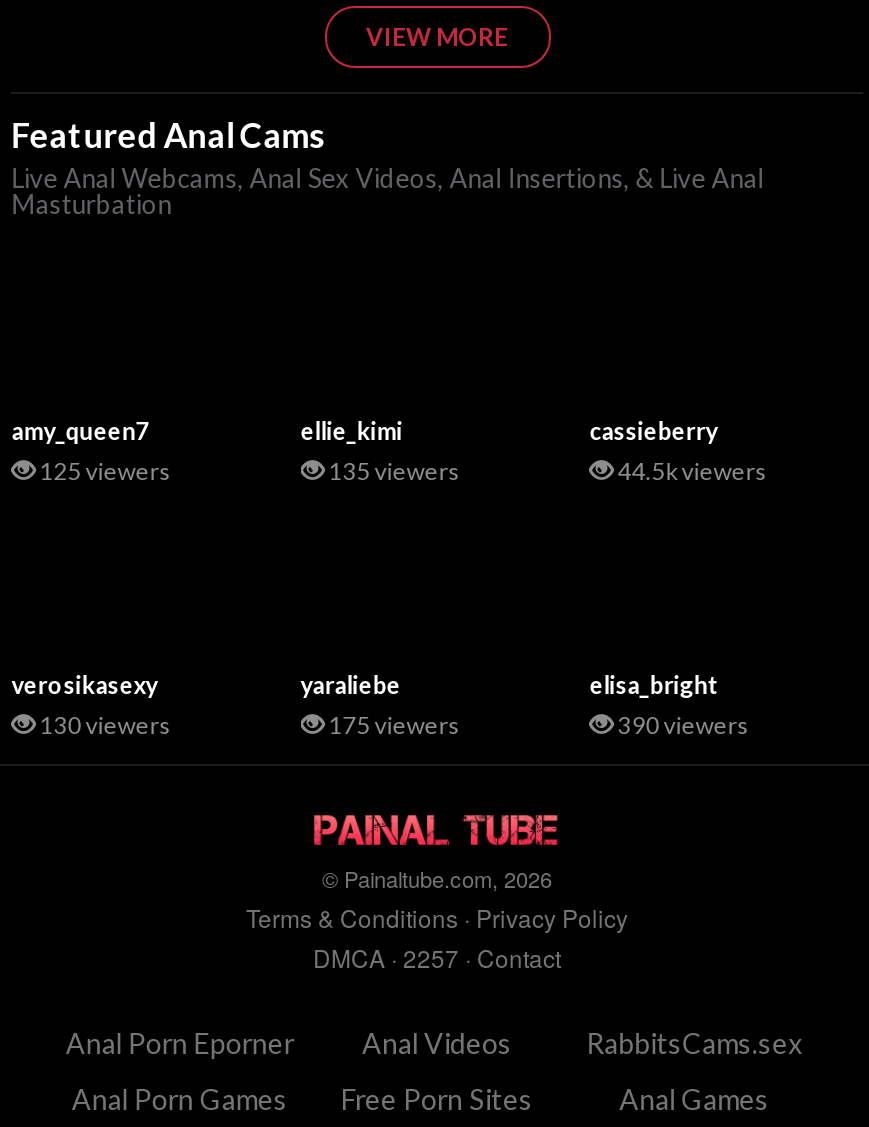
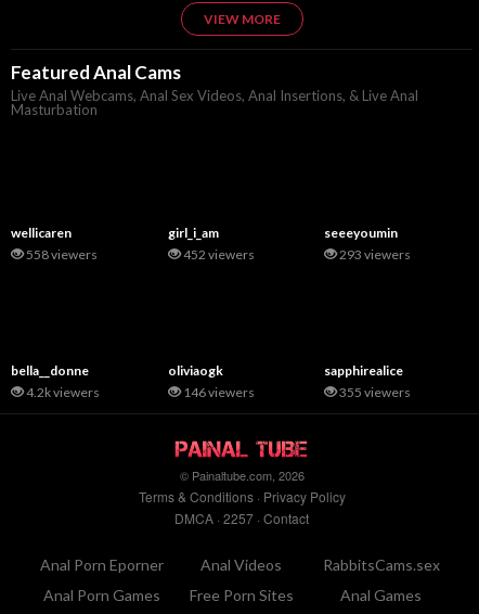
[11,415,171,485] amy_queen7 | 125 viewers -> [11,224,98,262] wellicaren | 558 viewers
[300,415,460,485] ellie_kimi | 135 viewers -> [168,224,254,262] girl_i_am | 452 viewers
[589,415,767,485] cassieberry | 44.5k viewers -> [324,224,411,262] seeeyoumin | 293 viewers
[11,671,171,741] verosikasexy | 130 viewers -> [11,363,100,401] bella__donne | 4.2k viewers
[300,671,460,741] yaraliebe | 175 viewers -> [168,363,254,401] oliviaogk | 146 viewers
[589,671,749,741] elisa_bright | 390 viewers -> [324,363,411,401] sapphirealice | 355 viewers

